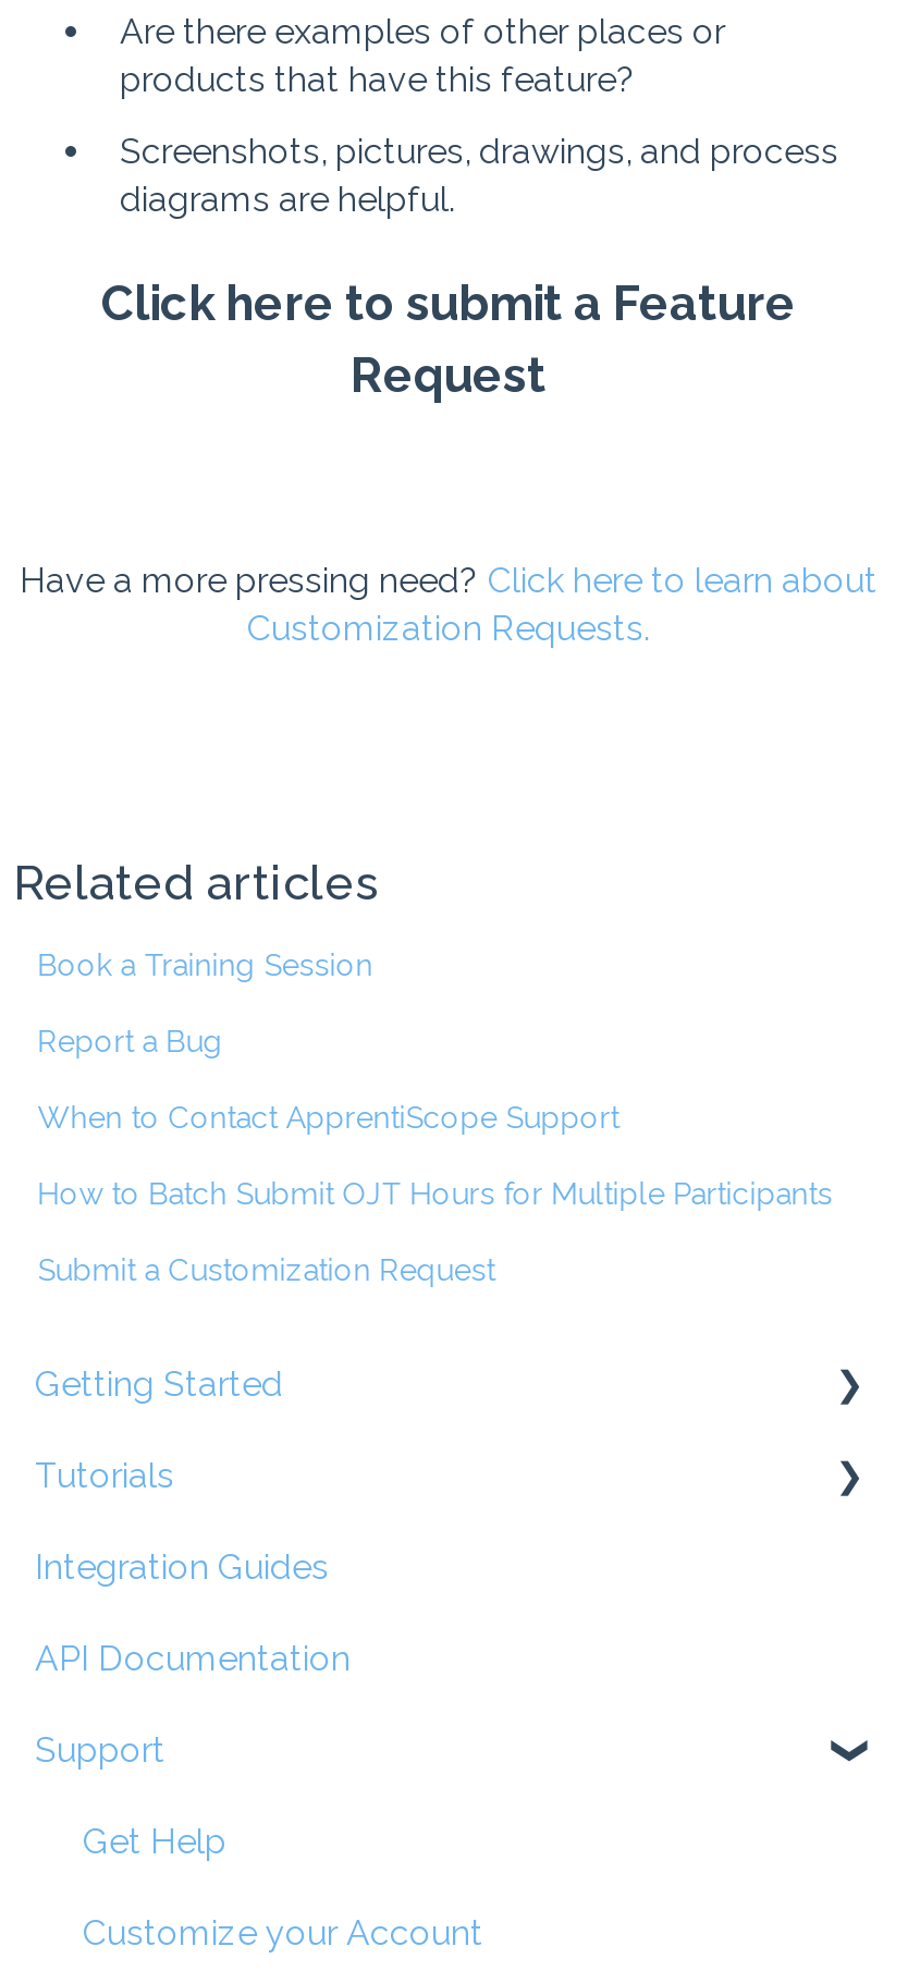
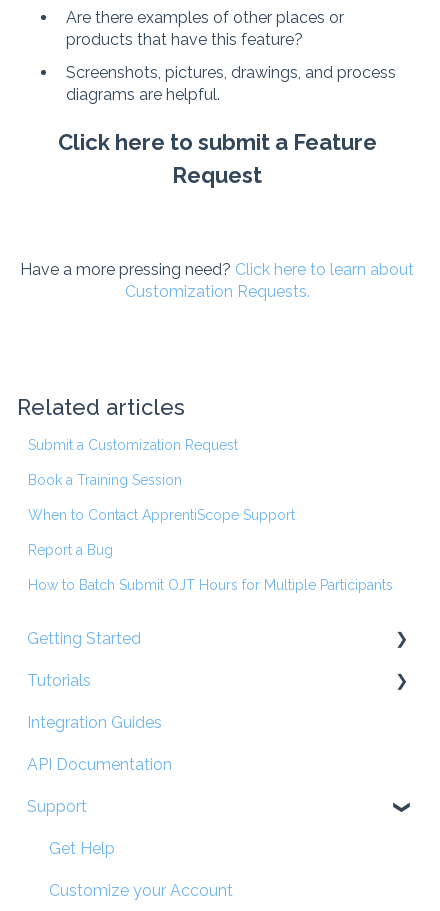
moved [37,947,832,1210] -> [28,472,393,593]: Book a Training Session | When to Contact ApprentiScope Support | Report a Bug | How to Batch Submit OJT Hours for Multiple Participants
moved [37,1251,495,1286] -> [28,437,238,453]: Submit a Customization Request

